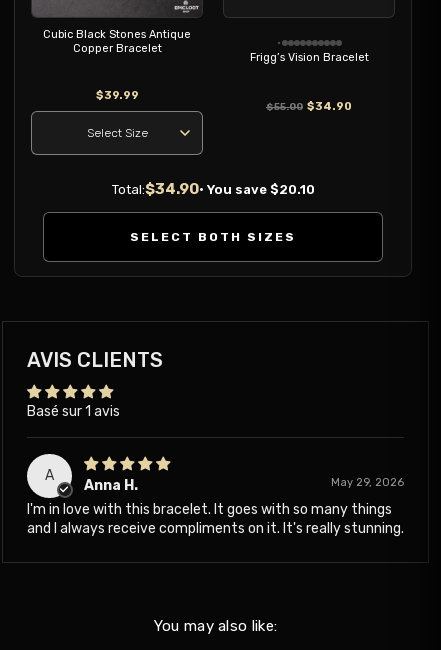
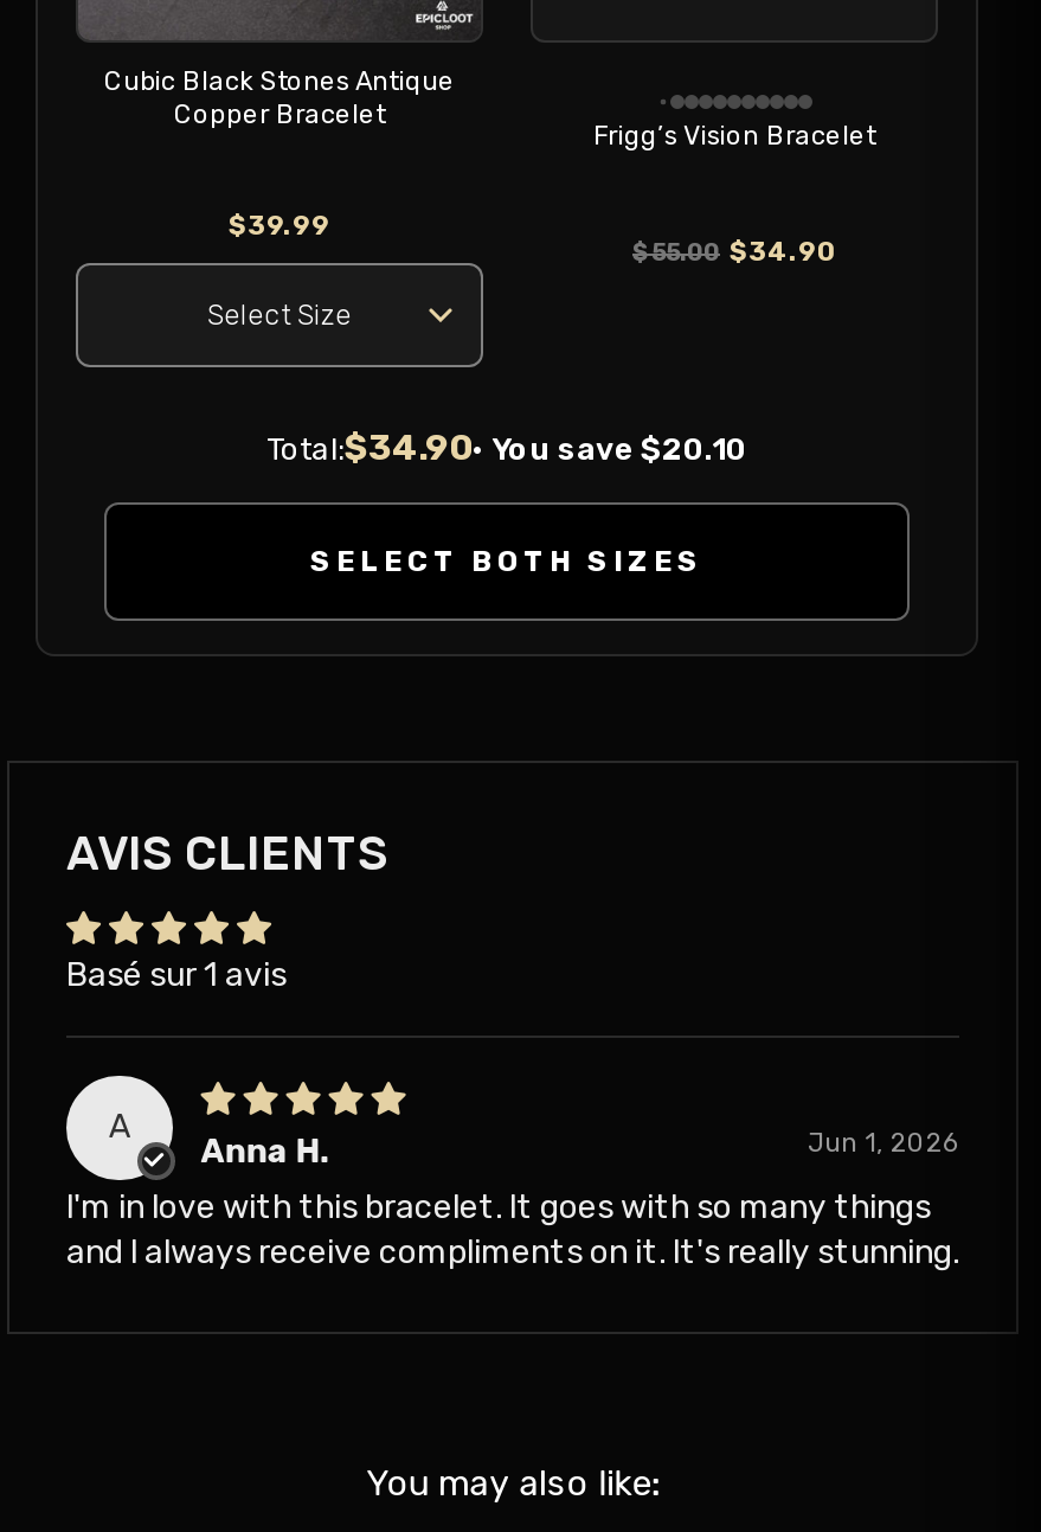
[331,476,404,489] May 29, 2026 -> [808,1127,959,1158] Jun 1, 2026

